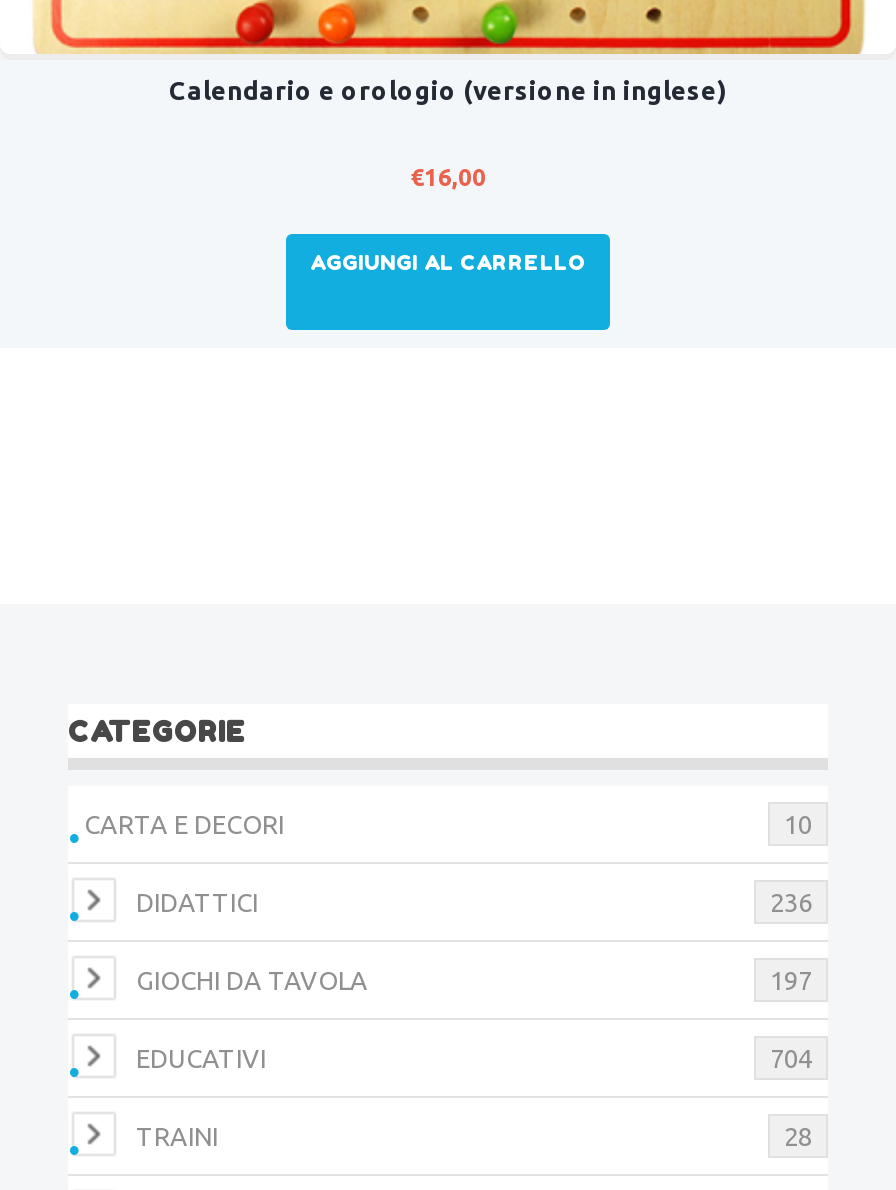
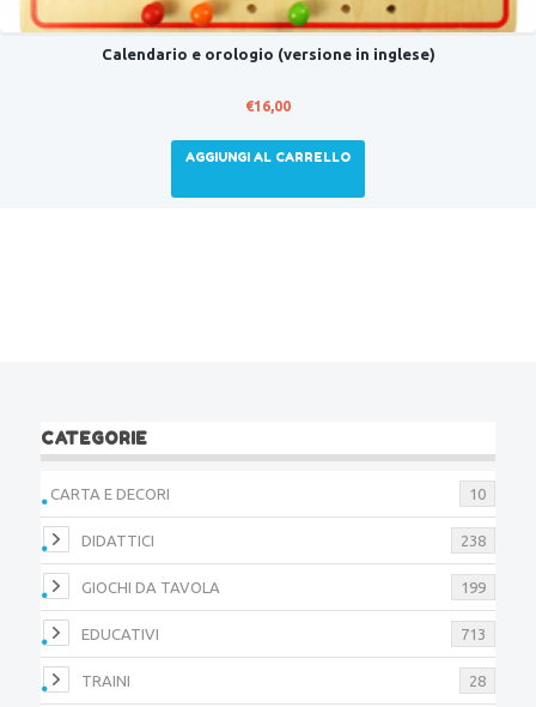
[770,888,812,916] 236 -> [461,532,486,549] 238
[770,966,812,994] 197 -> [461,579,486,596] 199
[770,1044,812,1072] 704 -> [461,626,486,642] 713

